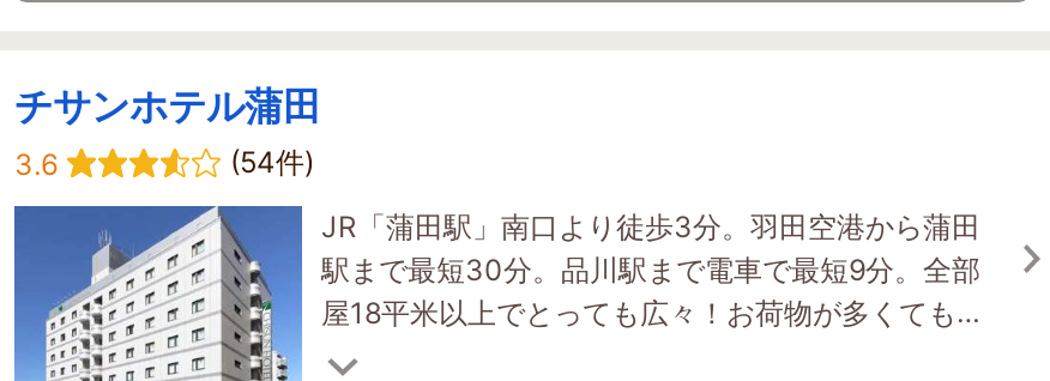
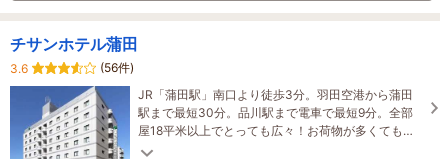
[230,143,314,179] (54件) -> [100,60,134,75] (56件)

